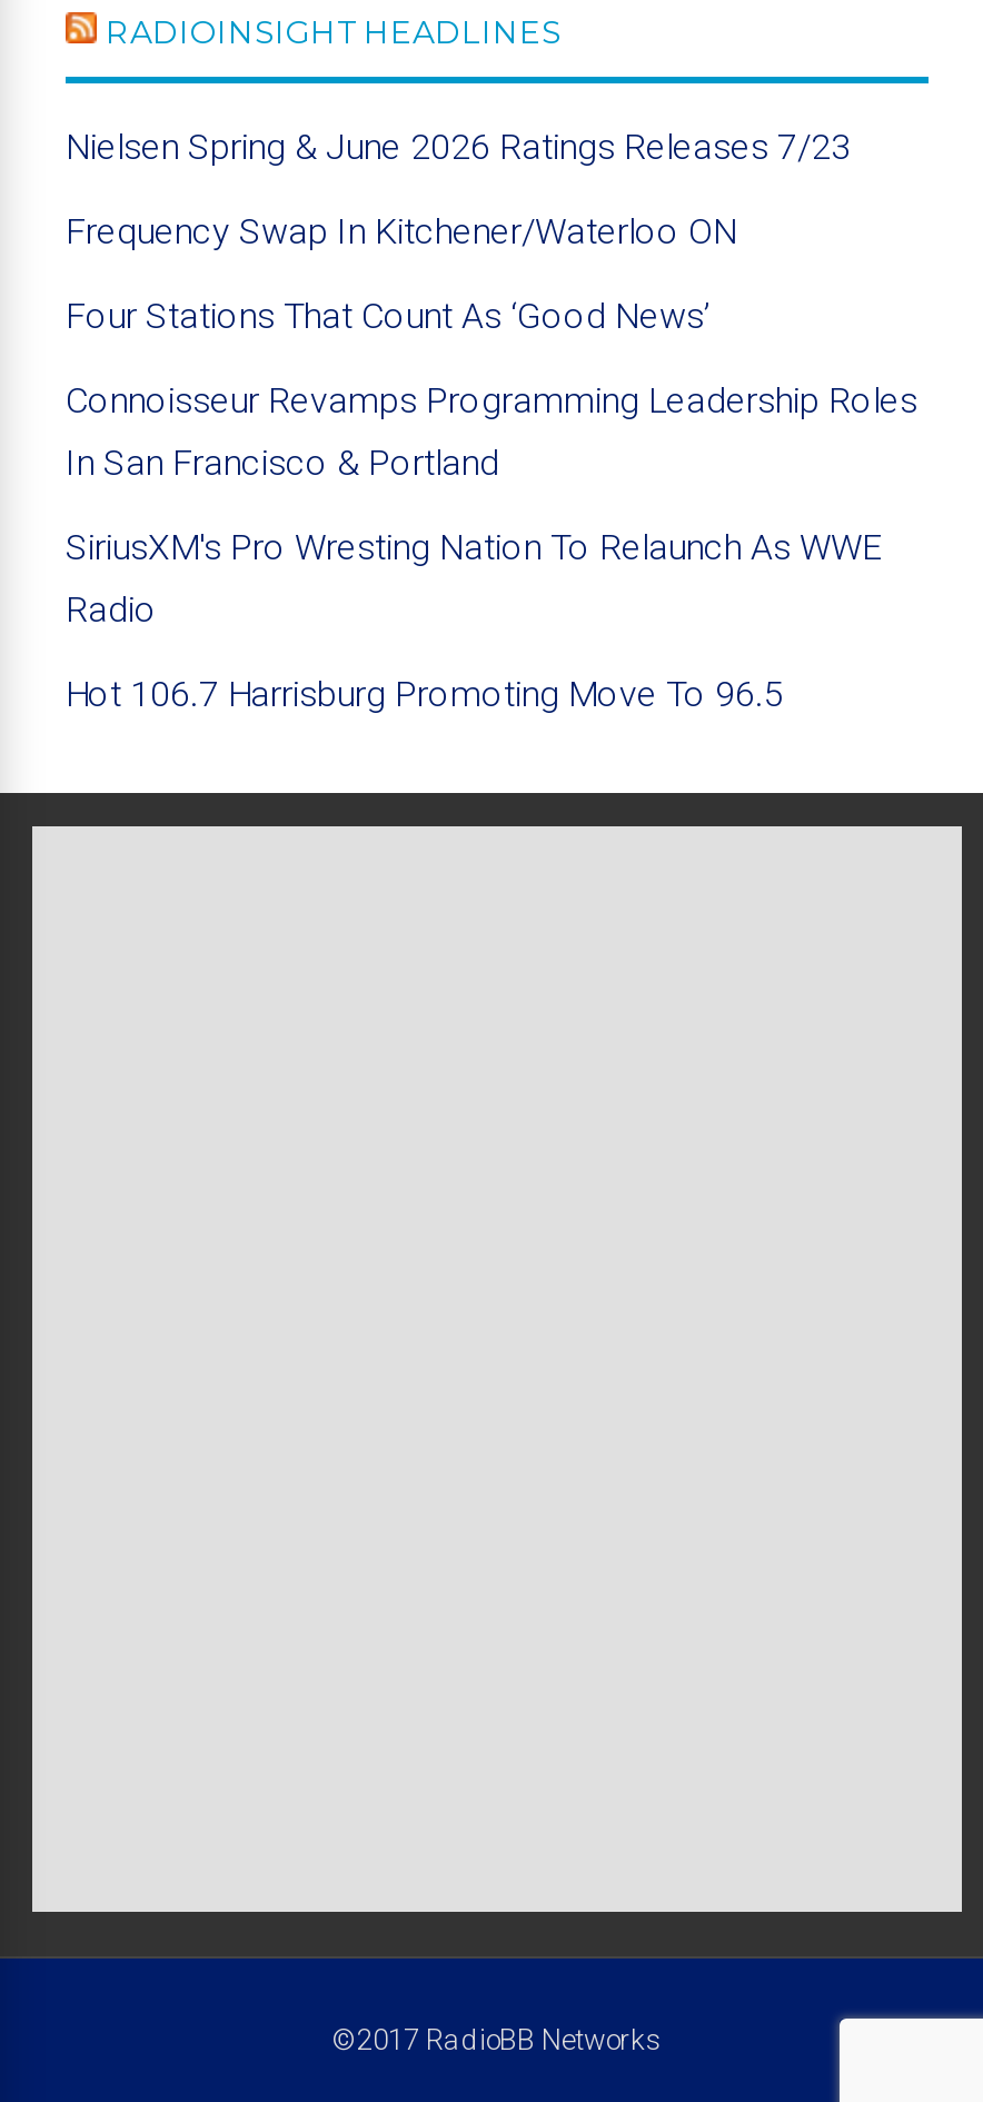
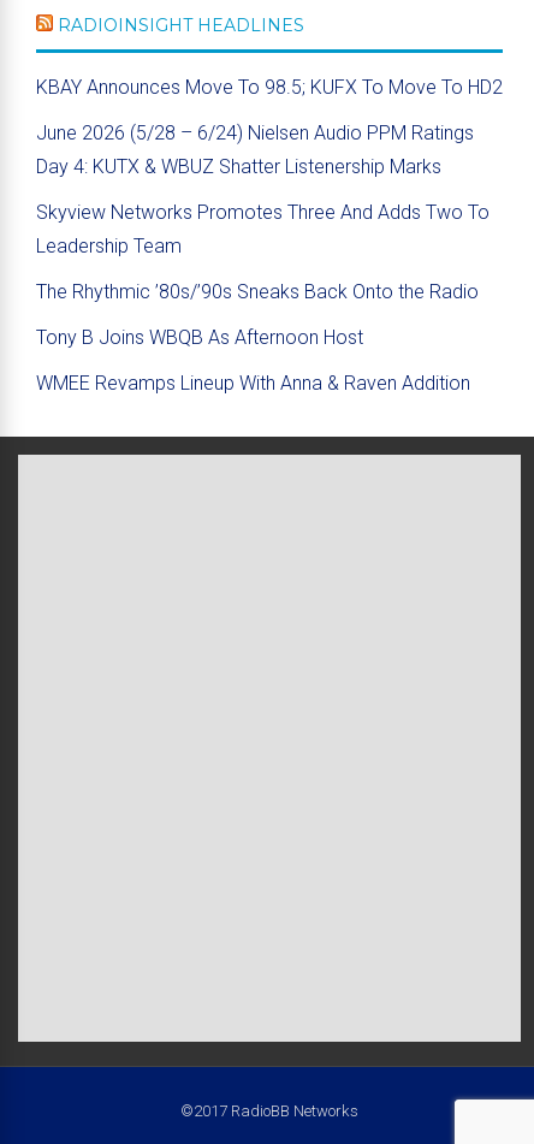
[66,126,851,168] Nielsen Spring & June 2026 Ratings Releases 7/23 -> [36,76,503,99] KBAY Announces Move To 98.5; KUFX To Move To HD2
[66,210,737,252] Frequency Swap In Kitchener/Waterloo ON -> [36,121,474,144] June 2026 (5/28 – 6/24) Nielsen Audio PPM Ratings
[66,295,711,337] Four Stations That Count As ‘Good News’ -> [36,155,441,178] Day 4: KUTX & WBUZ Shatter Listenership Marks
[66,379,917,422] Connoisseur Revamps Programming Leadership Roles -> [36,201,489,224] Skyview Networks Promotes Three And Adds Two To
[66,442,499,484] In San Francisco & Portland -> [36,235,182,257] Leadership Team
[66,526,882,568] SiriusXM's Pro Wresting Nation To Relaunch As WWE -> [36,280,479,303] The Rhythmic ’80s/’90s Sneaks Back Onto the Radio
[66,588,157,631] Radio -> [36,326,363,349] Tony B Joins WBQB As Afternoon Host
[66,673,784,715] Hot 106.7 Harrisburg Promoting Move To 96.5 -> [36,372,470,395] WMEE Revamps Lineup With Anna & Raven Addition

